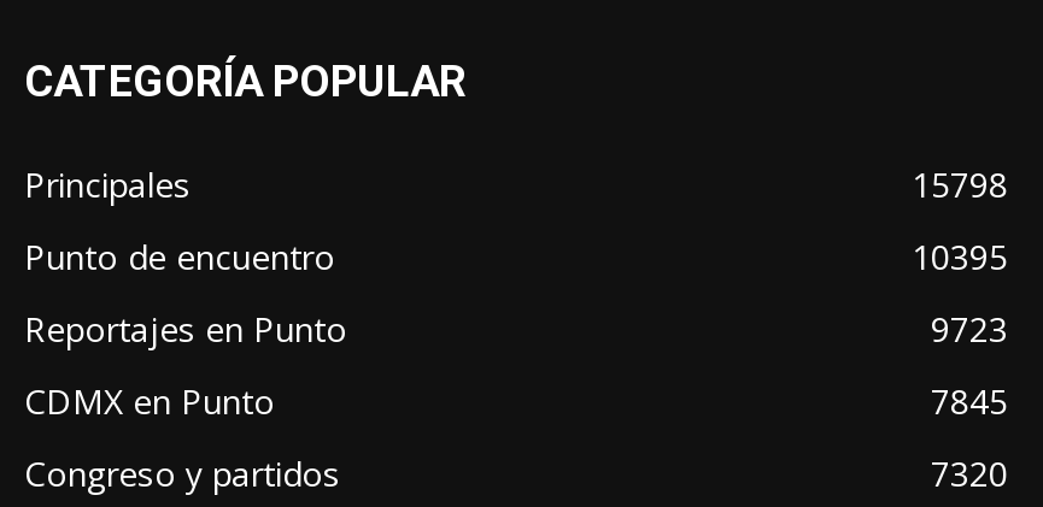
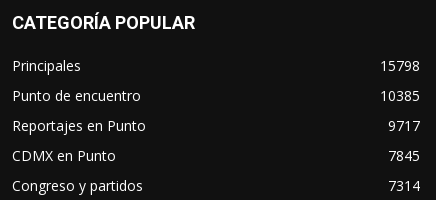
[912,233,1008,279] 10395 -> [380,86,420,105] 10385
[931,305,1008,351] 9723 -> [388,116,420,135] 9717
[931,450,1008,495] 7320 -> [388,176,420,195] 7314

